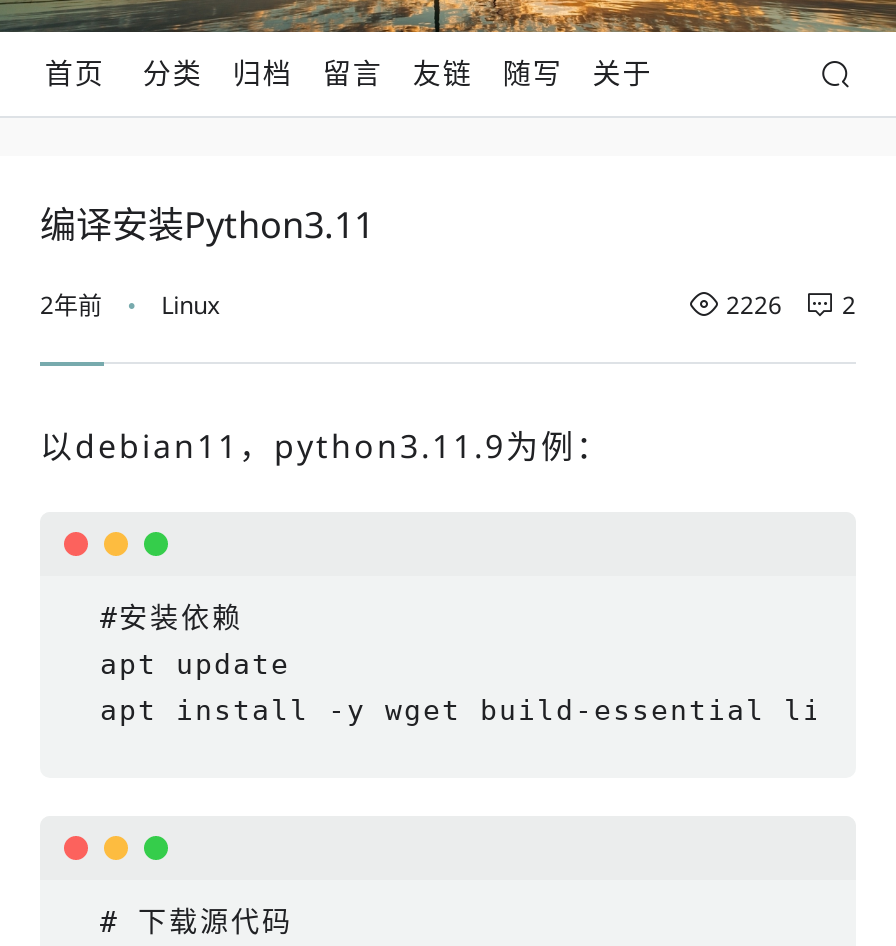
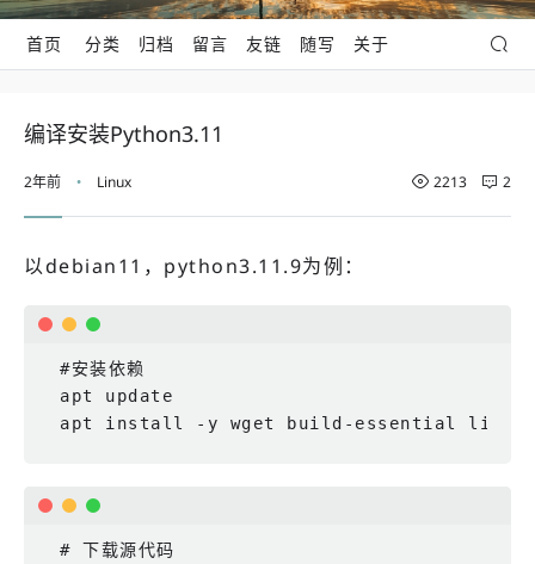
[726,289,856,323] 2226 2 -> [433,172,511,192] 2213 2

